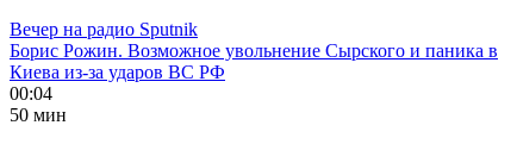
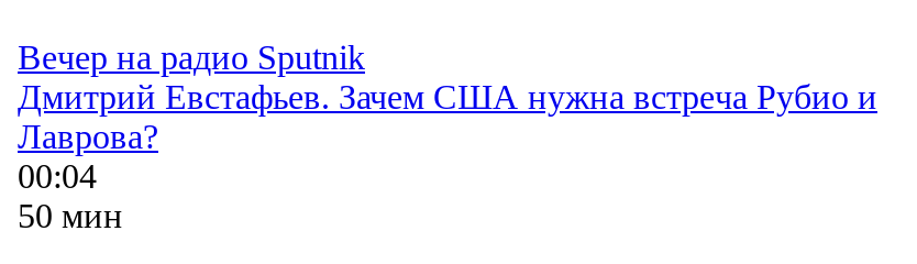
[10,40,498,82] Борис Рожин. Возможное увольнение Сырского и паника в | Киева из-за ударов ВС РФ -> [18,78,877,155] Дмитрий Евстафьев. Зачем США нужна встреча Рубио и | Лаврова?

